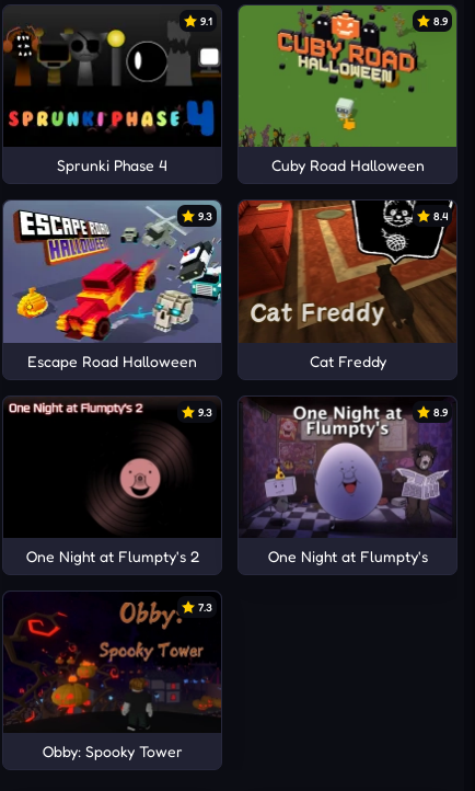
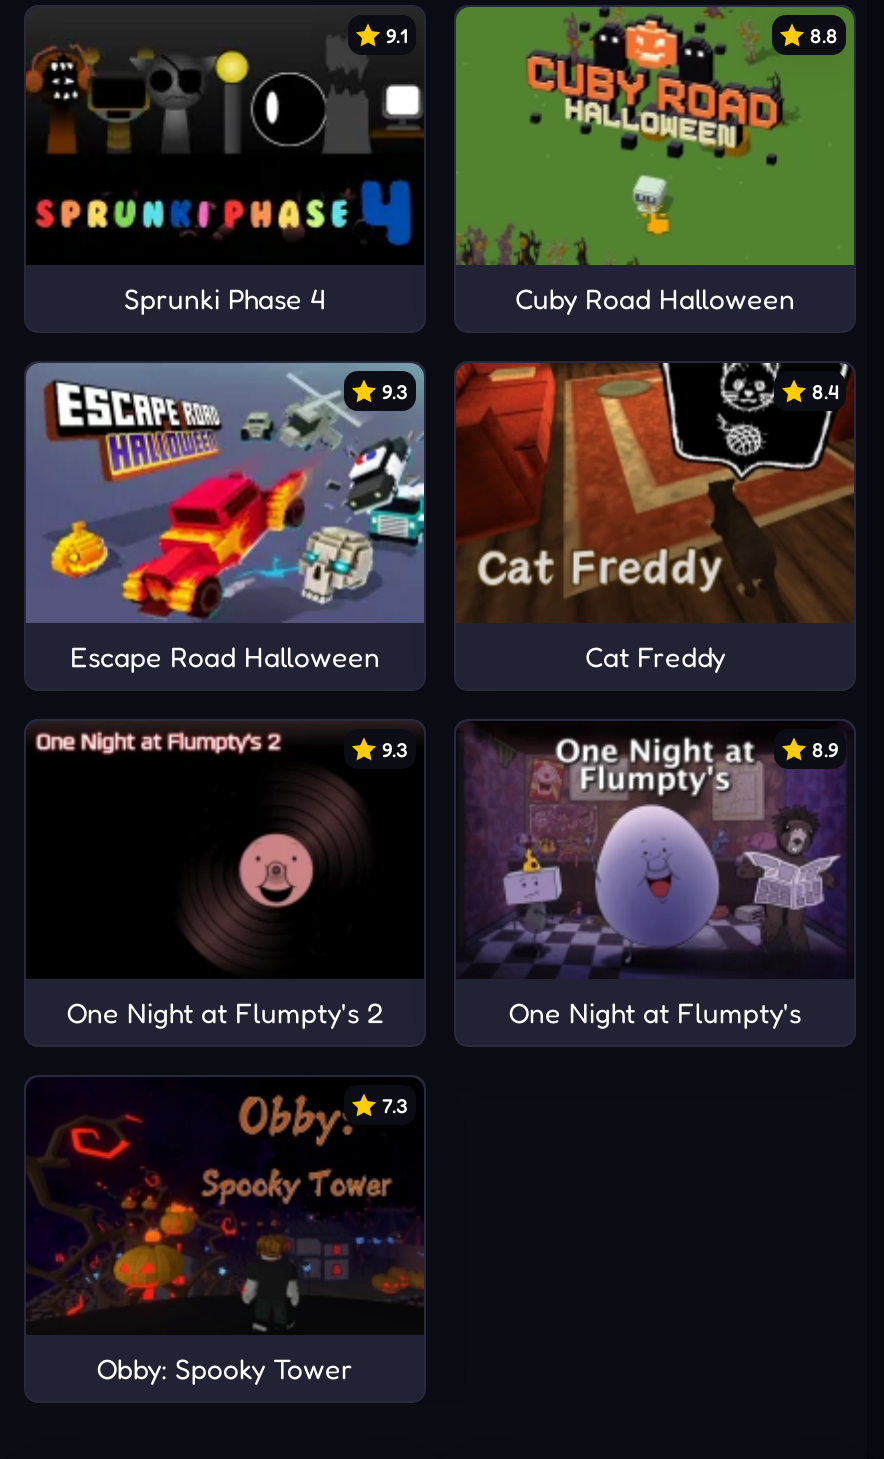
[433,14,448,27] 8.9 -> [810,23,838,47] 8.8

